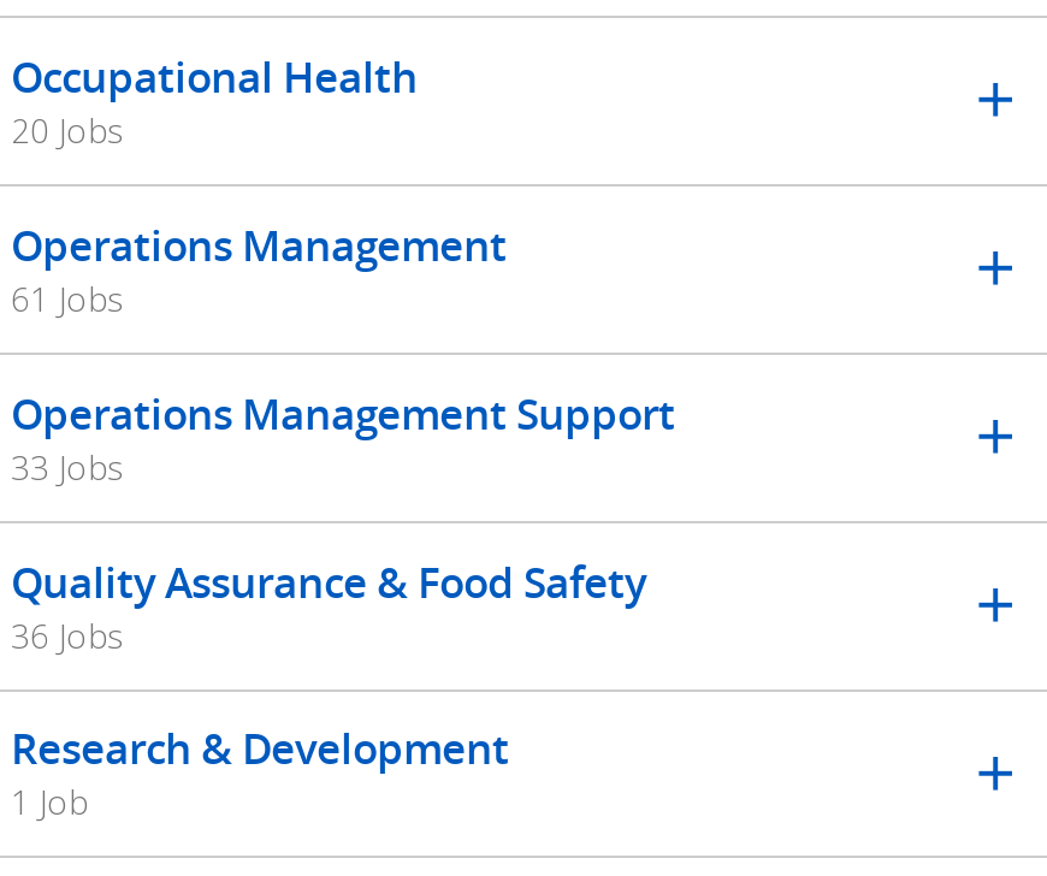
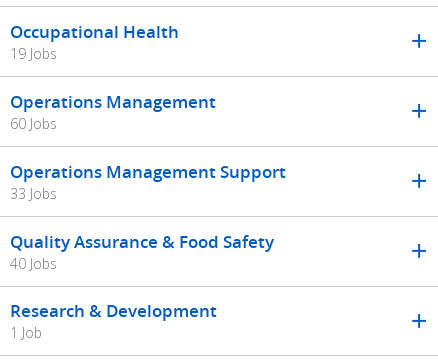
[11,107,124,153] 20 Jobs -> [10,44,57,63] 19 Jobs
[11,275,124,321] 61 Jobs -> [10,114,57,133] 60 Jobs
[11,612,124,657] 36 Jobs -> [10,254,57,273] 40 Jobs

